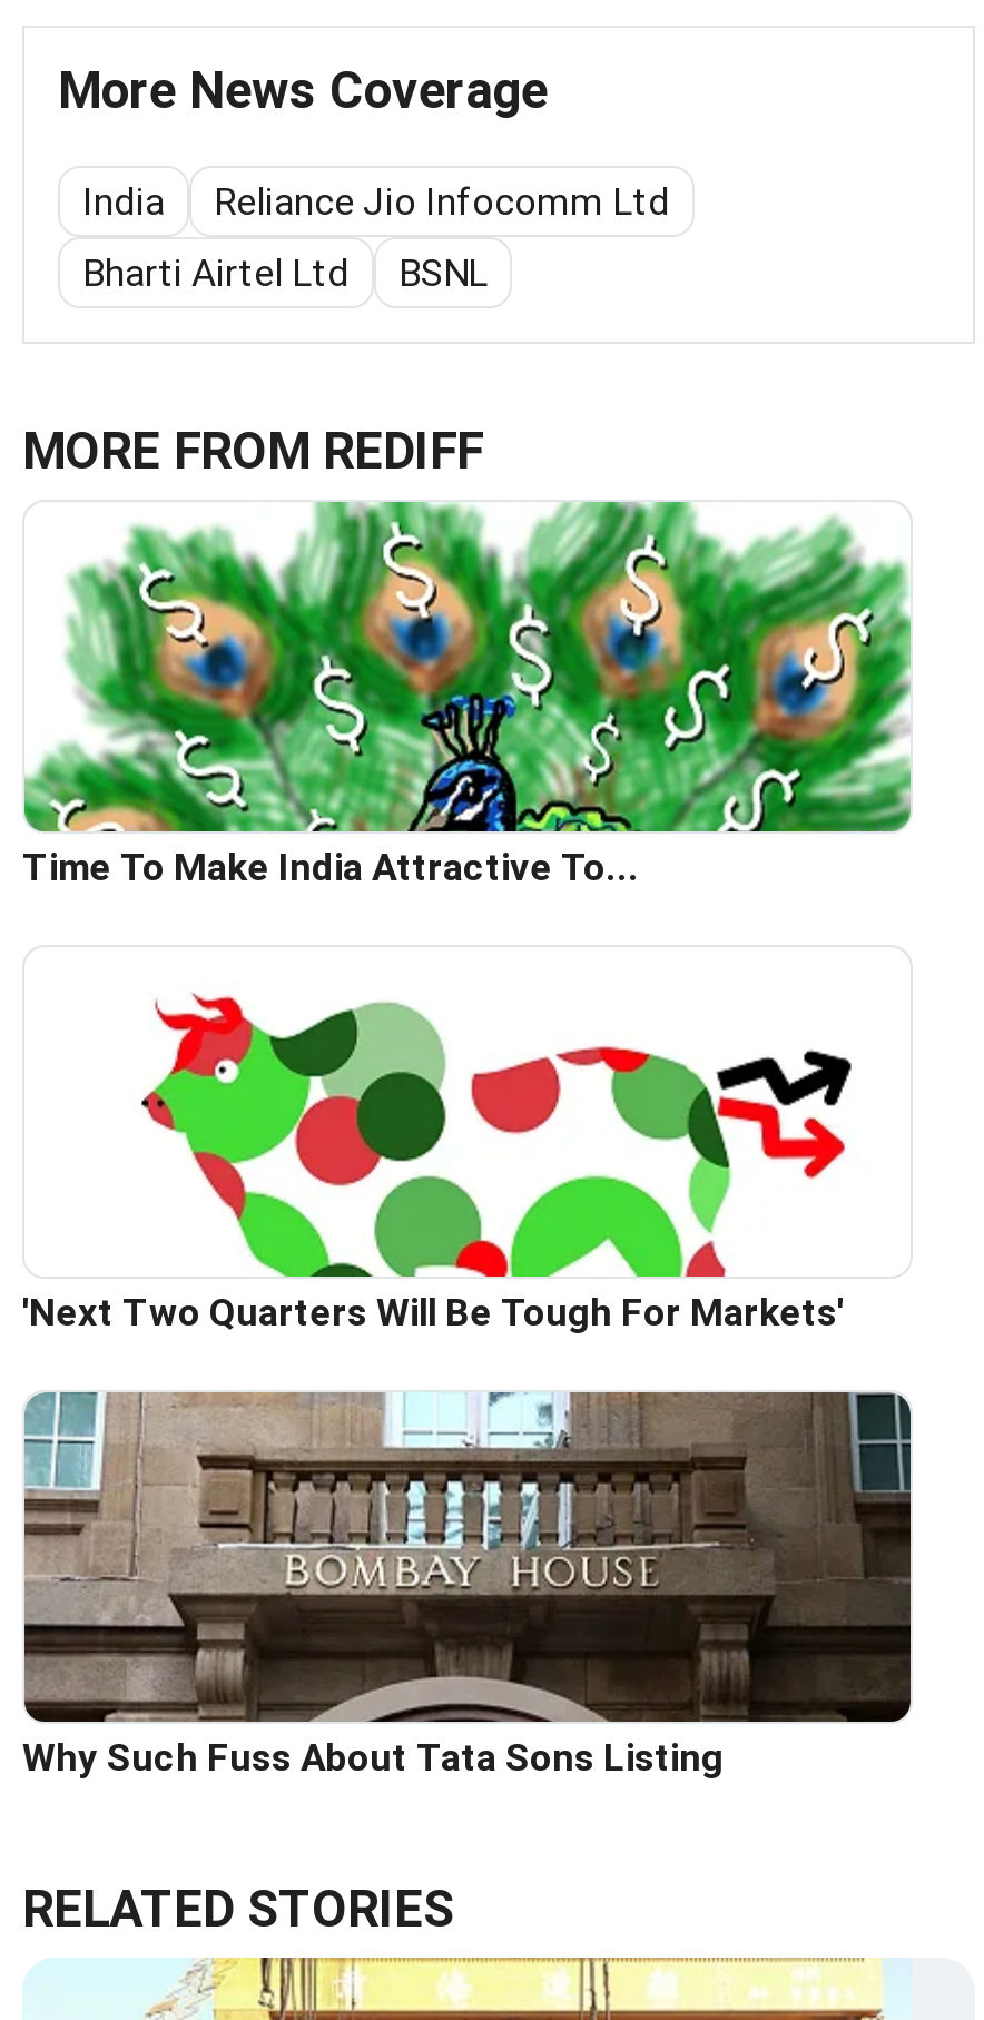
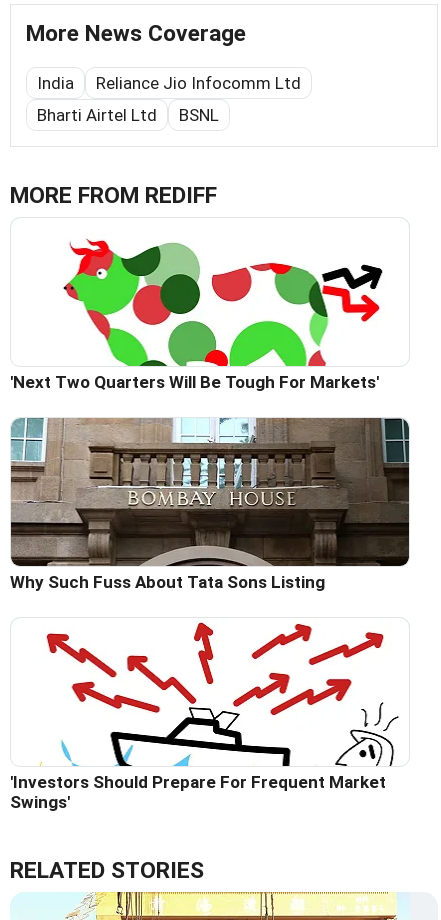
[22,500,913,889] [image] | Time To Make India Attractive To... -> none
moved [22,985,844,1779] -> [10,235,379,592]: [image] | 'Next Two Quarters Will Be Tough For Markets' | Why Such Fuss About Tata Sons Listing
none -> [10,622,408,812] [image] | 'Investors Should Prepare For Frequent Market | Swings'

